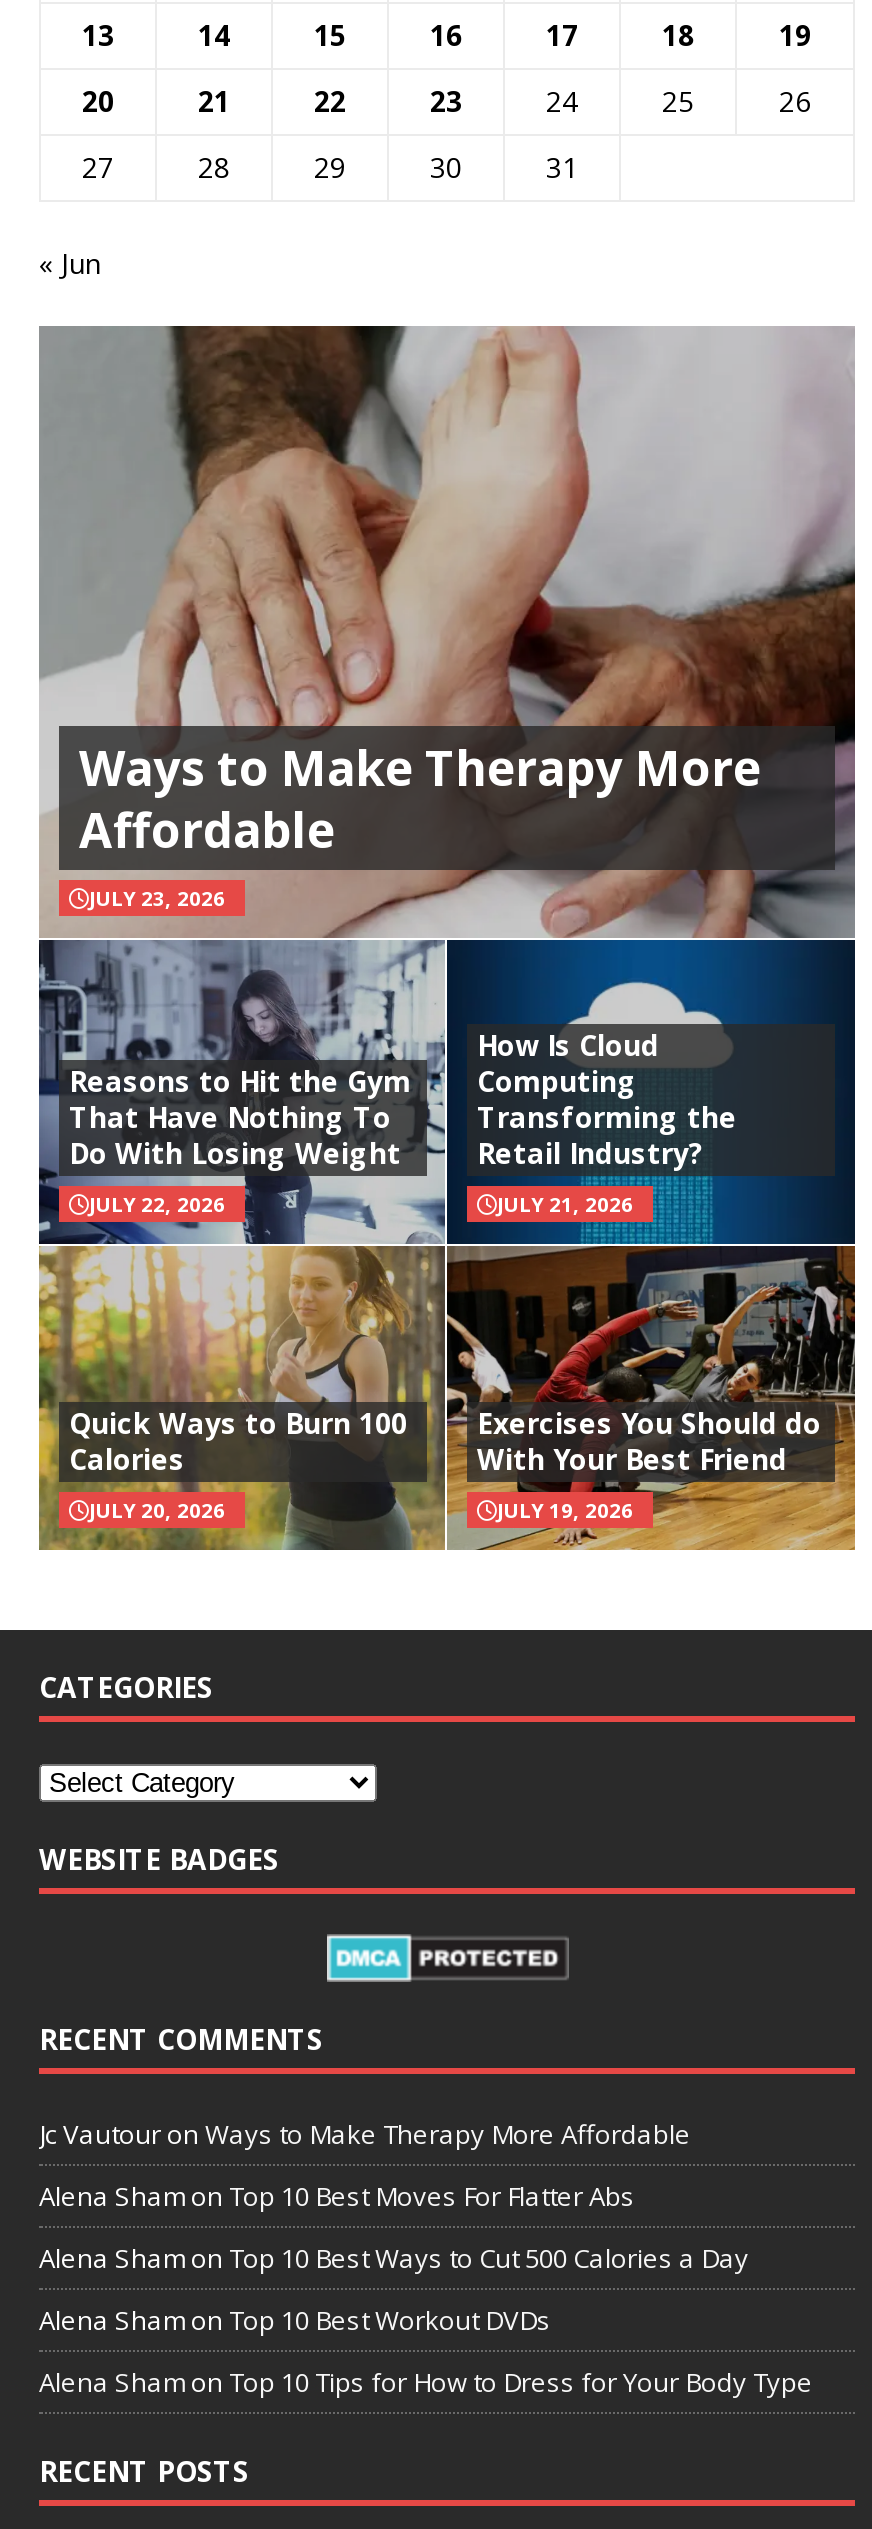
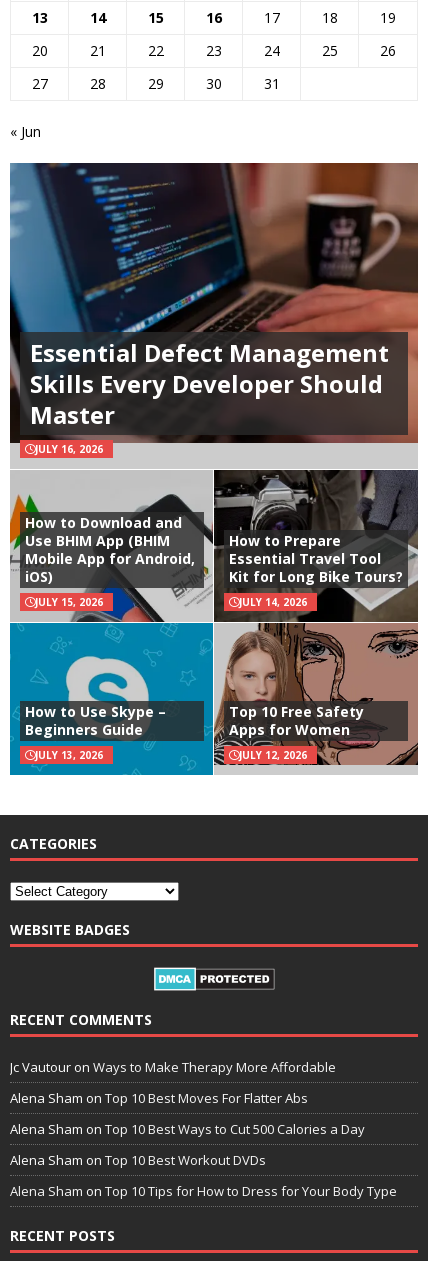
[37,326,857,1552] [image] | Ways to Make Therapy More | Affordable | JULY 23, 2026 -> [9,162,419,776] [image] | Essential Defect Management | Skills Every Developer Should | Master | JULY 16, 2026
[477,1026,737,1172] How Is Cloud | Computing | Transforming the | Retail Industry? -> [229,531,403,586] How to Prepare | Essential Travel Tool | Kit for Long Bike Tours?
[69,1062,411,1172] Reasons to Hit the Gym | That Have Nothing To | Do With Losing Weight -> [25,513,195,586] How to Download and | Use BHIM App (BHIM | Mobile App for Android, | iOS)
[89,1190,225,1218] JULY 22, 2026 -> [35,595,103,609] JULY 15, 2026
[497,1190,633,1218] JULY 21, 2026 -> [239,595,307,609] JULY 14, 2026
[69,1404,407,1478] Quick Ways to Burn 100 | Calories -> [25,702,166,739] How to Use Skype – | Beginners Guide
[477,1404,821,1478] Exercises You Should do | With Your Best Friend -> [229,702,364,739] Top 10 Free Safety | Apps for Women
[89,1496,225,1524] JULY 20, 2026 -> [35,748,103,762] JULY 13, 2026
[497,1496,633,1524] JULY 19, 2026 -> [239,748,307,762] JULY 12, 2026

